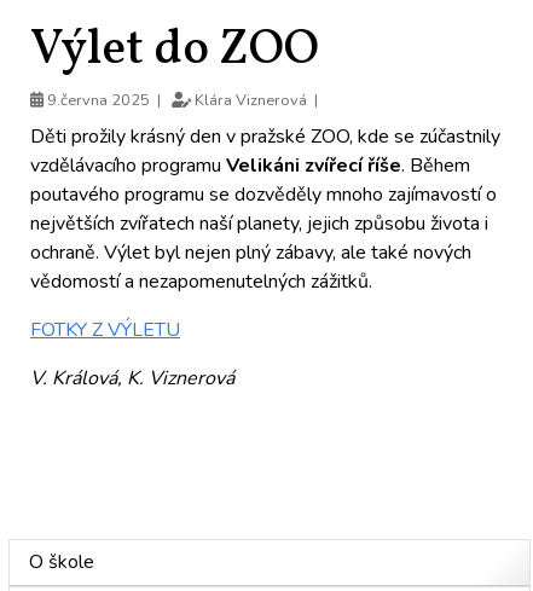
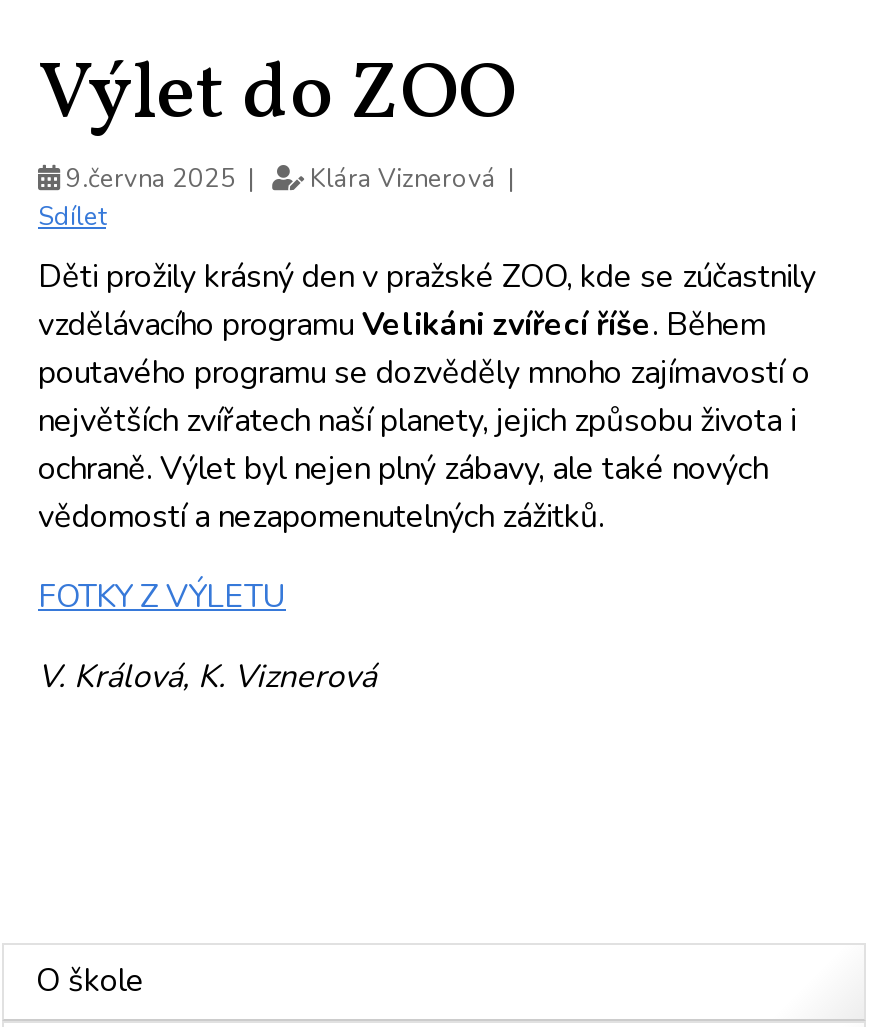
none -> [38,199,106,235] Sdílet

